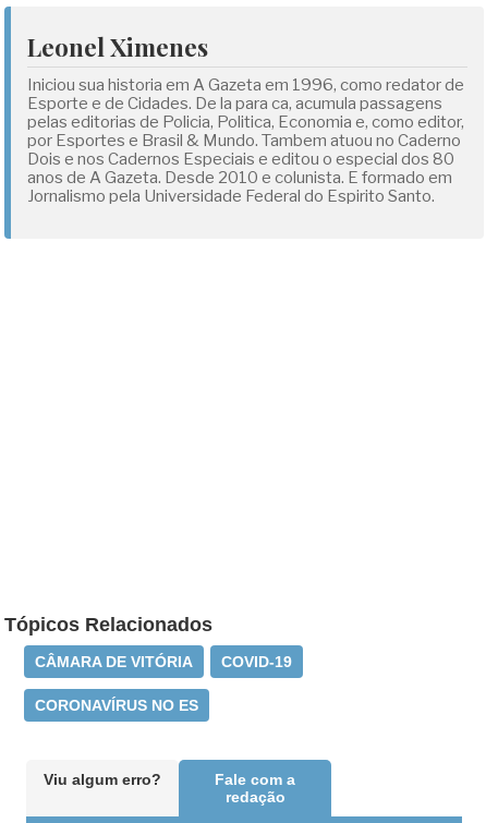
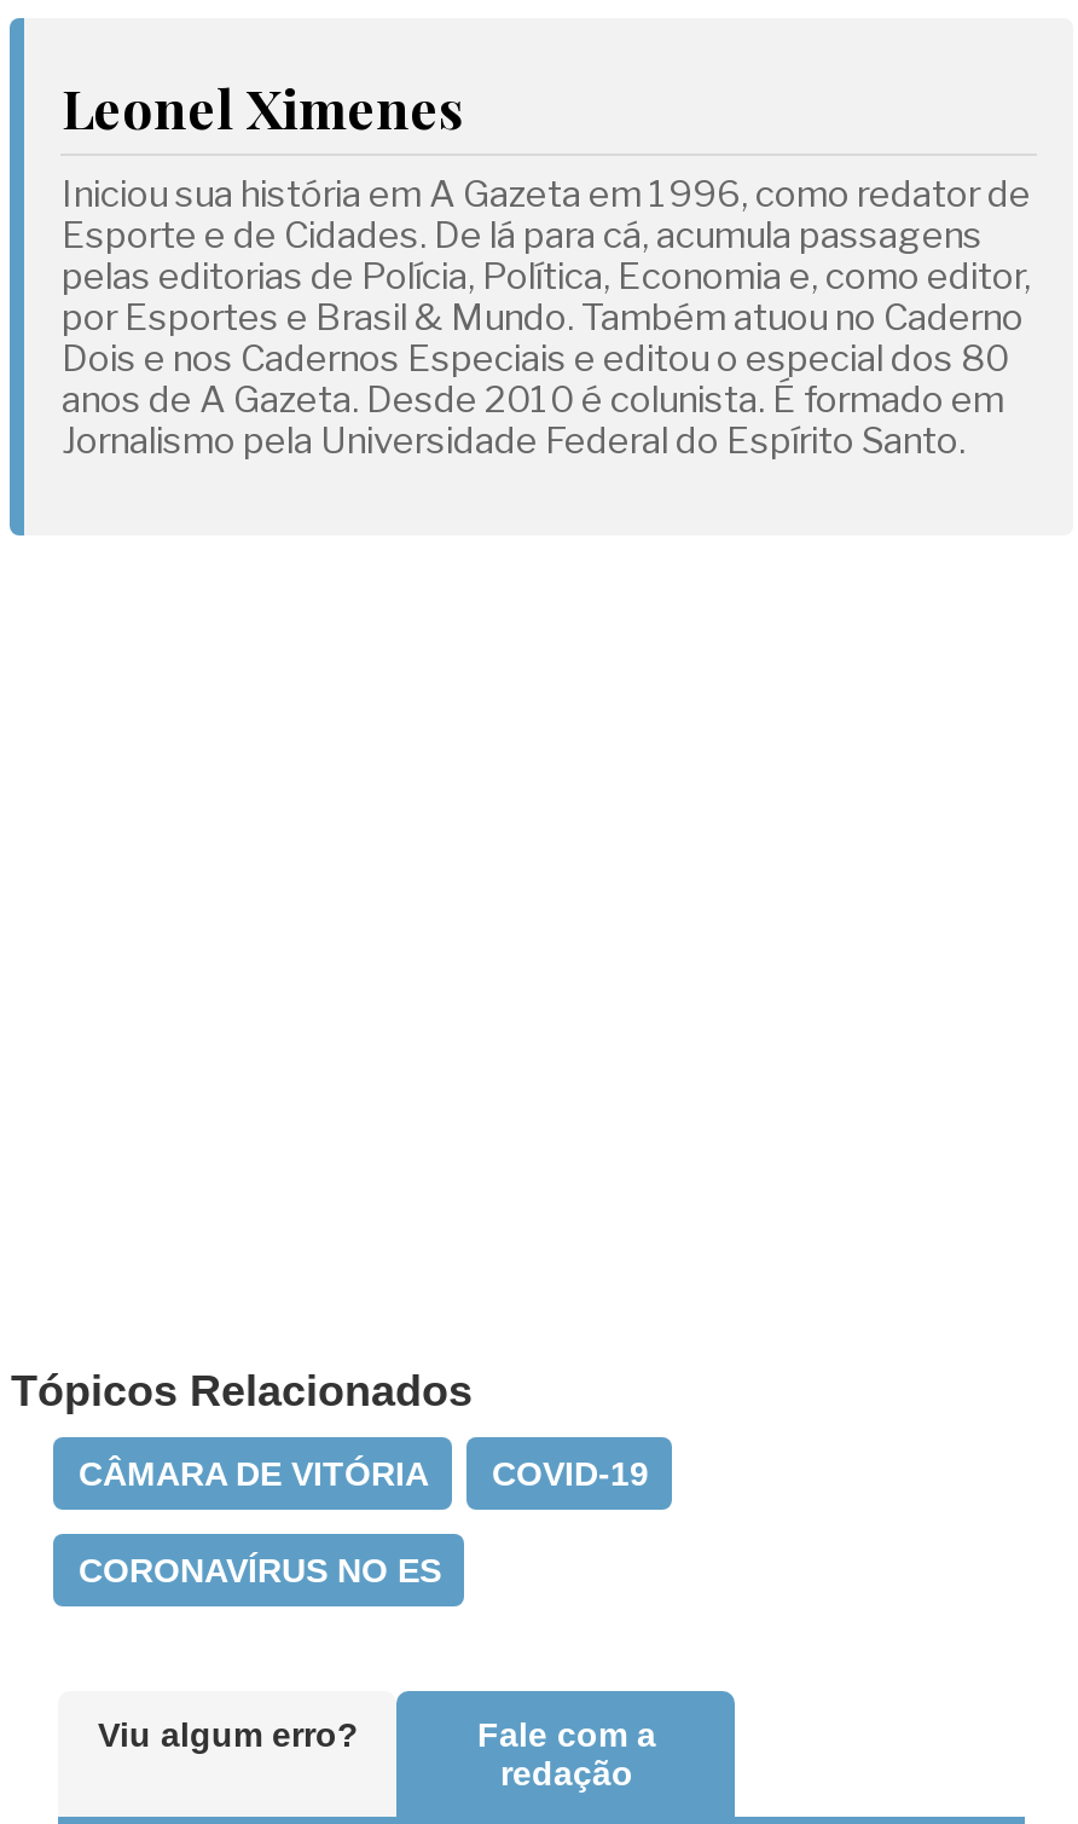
[28,75,465,95] Iniciou sua historia em A Gazeta em 1996, como redator de -> [62,173,1031,216] Iniciou sua história em A Gazeta em 1996, como redator de
[28,94,443,113] Esporte e de Cidades. De la para ca, acumula passagens -> [62,214,983,257] Esporte e de Cidades. De lá para cá, acumula passagens
[28,112,465,132] pelas editorias de Policia, Politica, Economia e, como editor, -> [62,255,1031,299] pelas editorias de Polícia, Política, Economia e, como editor,
[28,131,461,150] por Esportes e Brasil & Mundo. Tambem atuou no Caderno -> [62,296,1024,340] por Esportes e Brasil & Mundo. Também atuou no Caderno
[28,168,453,187] anos de A Gazeta. Desde 2010 e colunista. E formado em -> [62,378,1004,422] anos de A Gazeta. Desde 2010 é colunista. É formado em
[28,186,435,206] Jornalismo pela Universidade Federal do Espirito Santo. -> [62,419,966,463] Jornalismo pela Universidade Federal do Espírito Santo.

